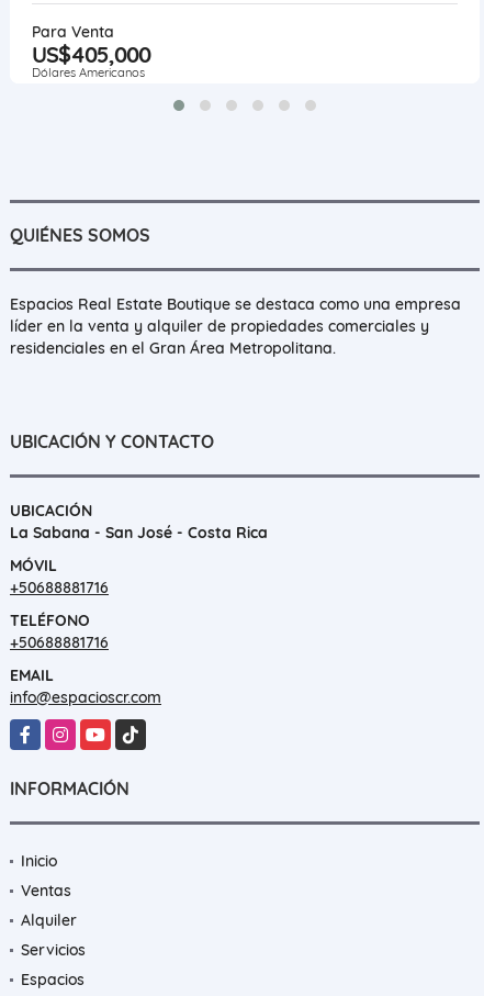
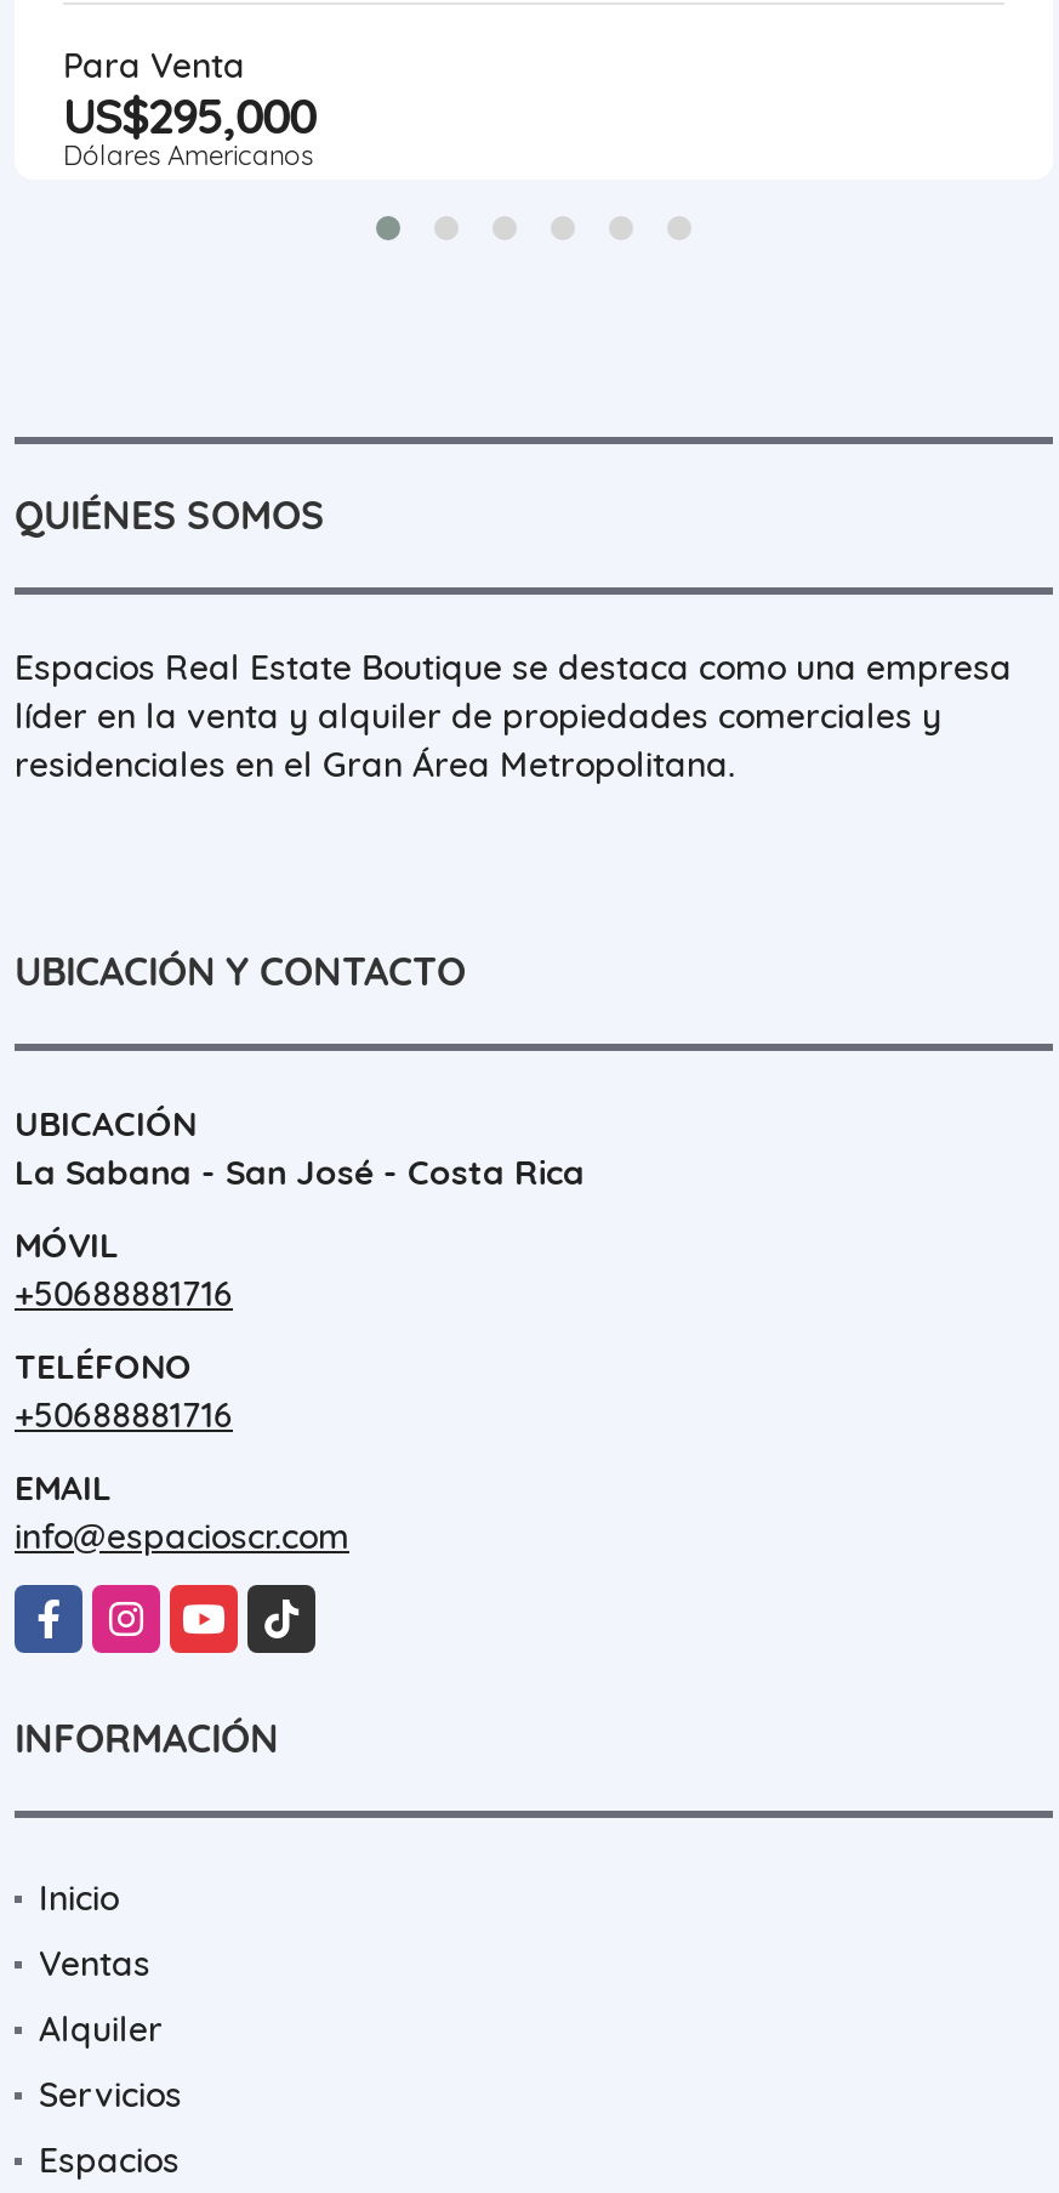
[32,41,150,68] US$405,000 -> [63,85,315,146] US$295,000

